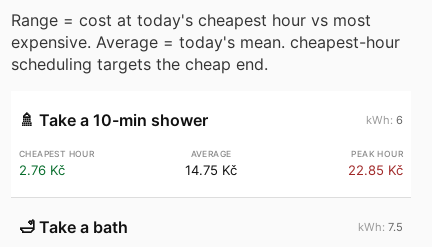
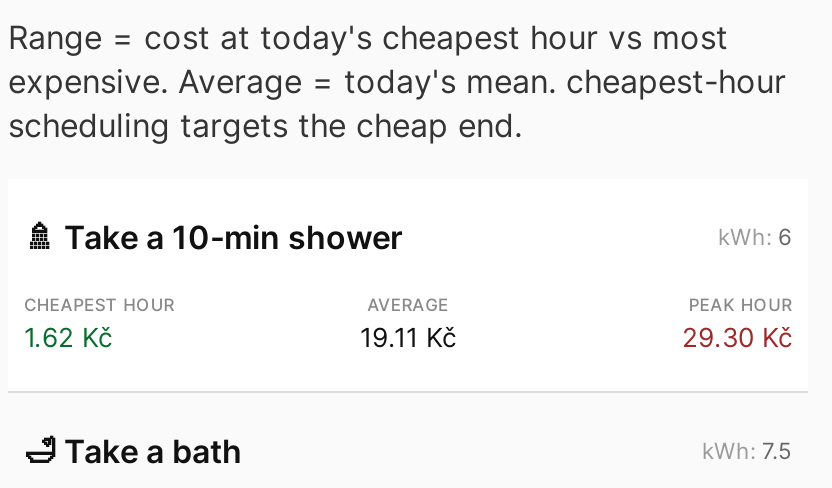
[19,162,65,178] 2.76 Kč -> [24,321,112,353] 1.62 Kč
[185,162,237,178] 14.75 Kč -> [360,321,456,353] 19.11 Kč
[348,162,403,178] 22.85 Kč -> [682,321,792,353] 29.30 Kč

